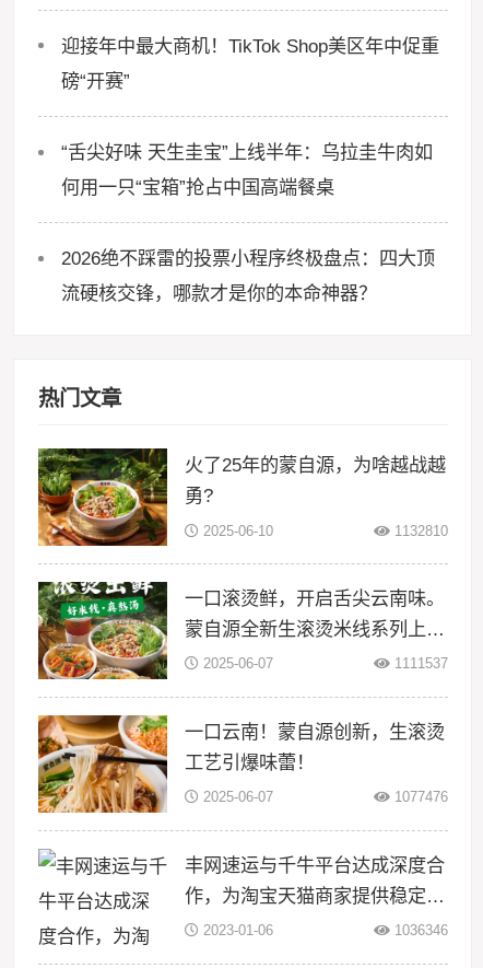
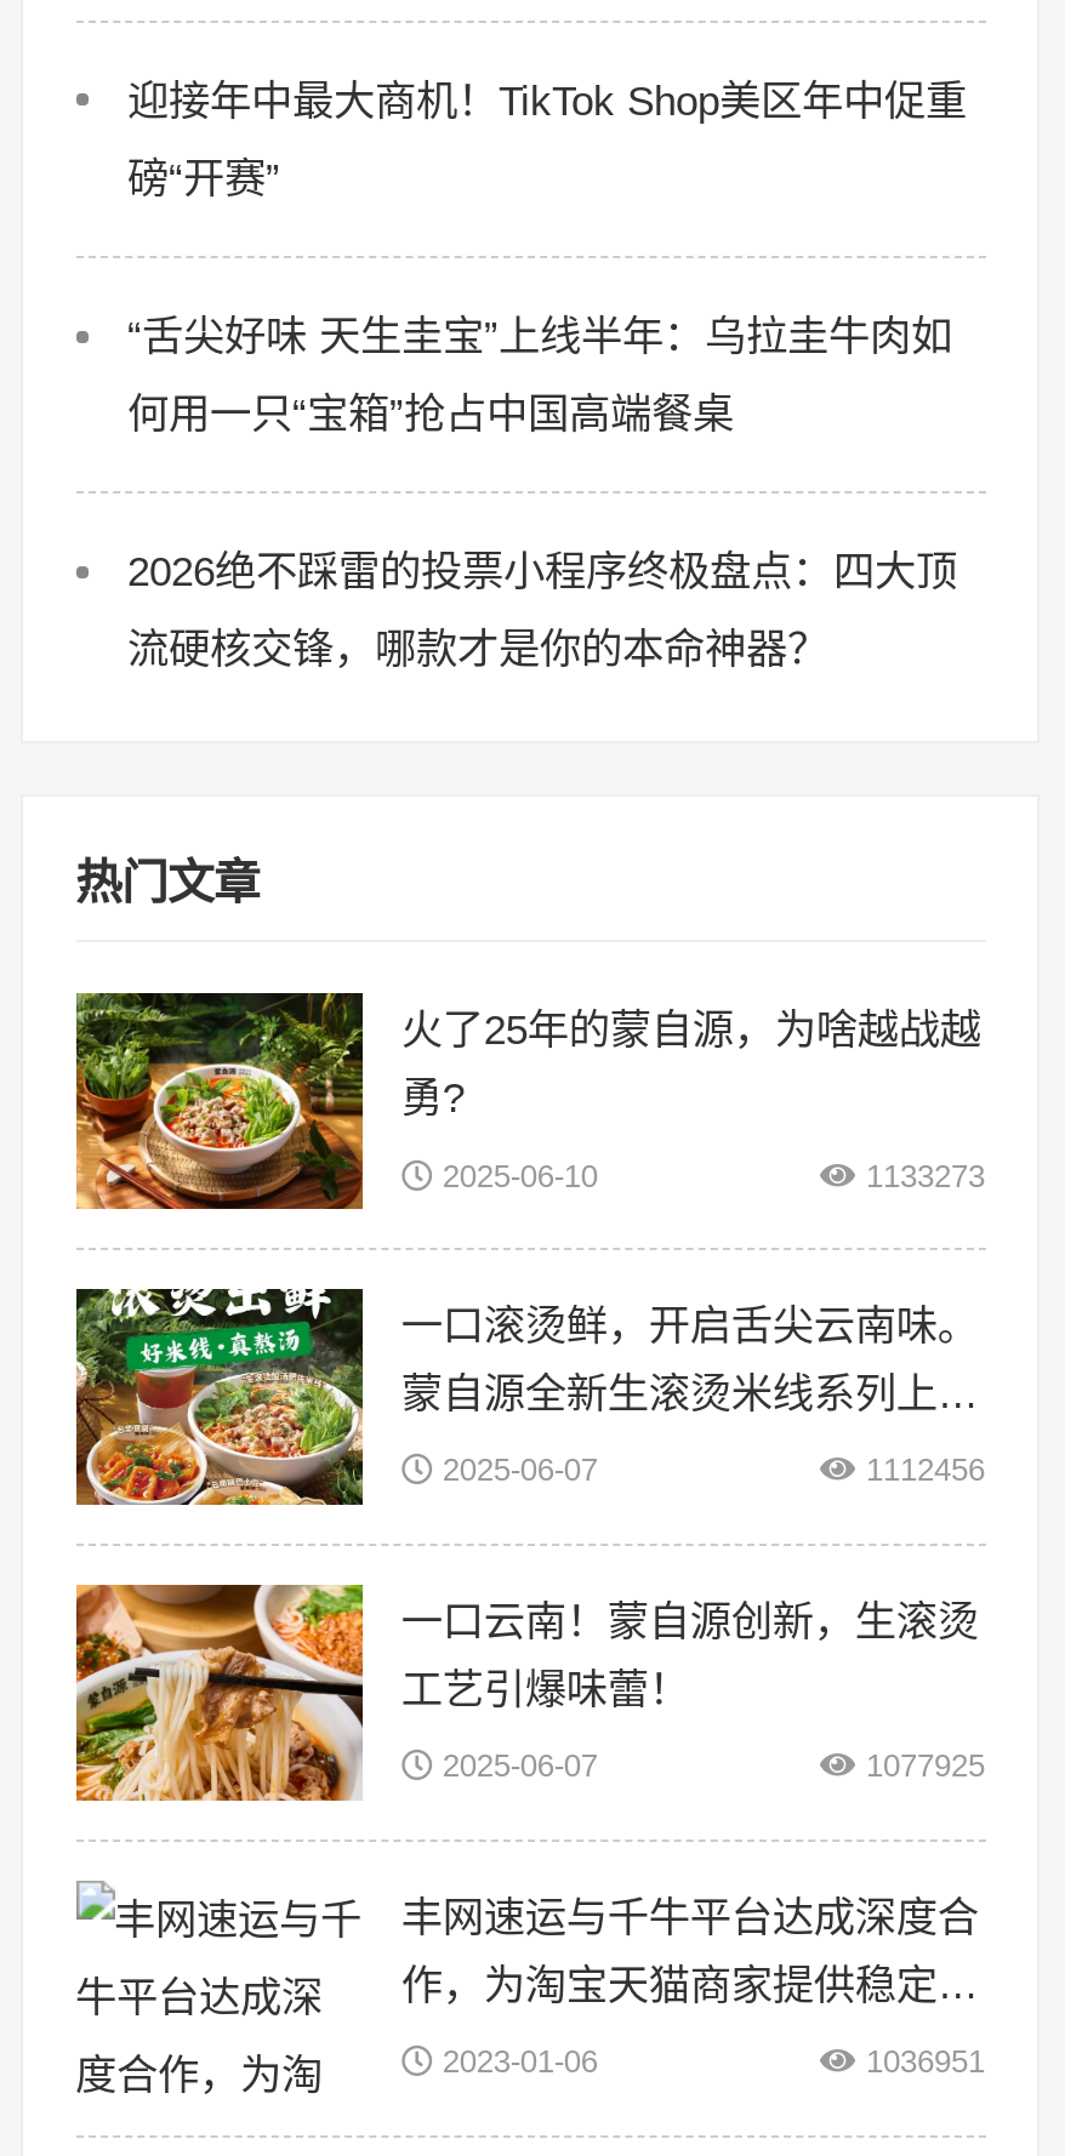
[390,522,447,539] 1132810 -> [856,1157,985,1193] 1133273
[390,656,447,672] 1111537 -> [856,1453,985,1489] 1112456
[390,789,447,805] 1077476 -> [856,1748,985,1785] 1077925
[390,922,447,939] 1036346 -> [856,2044,985,2080] 1036951

